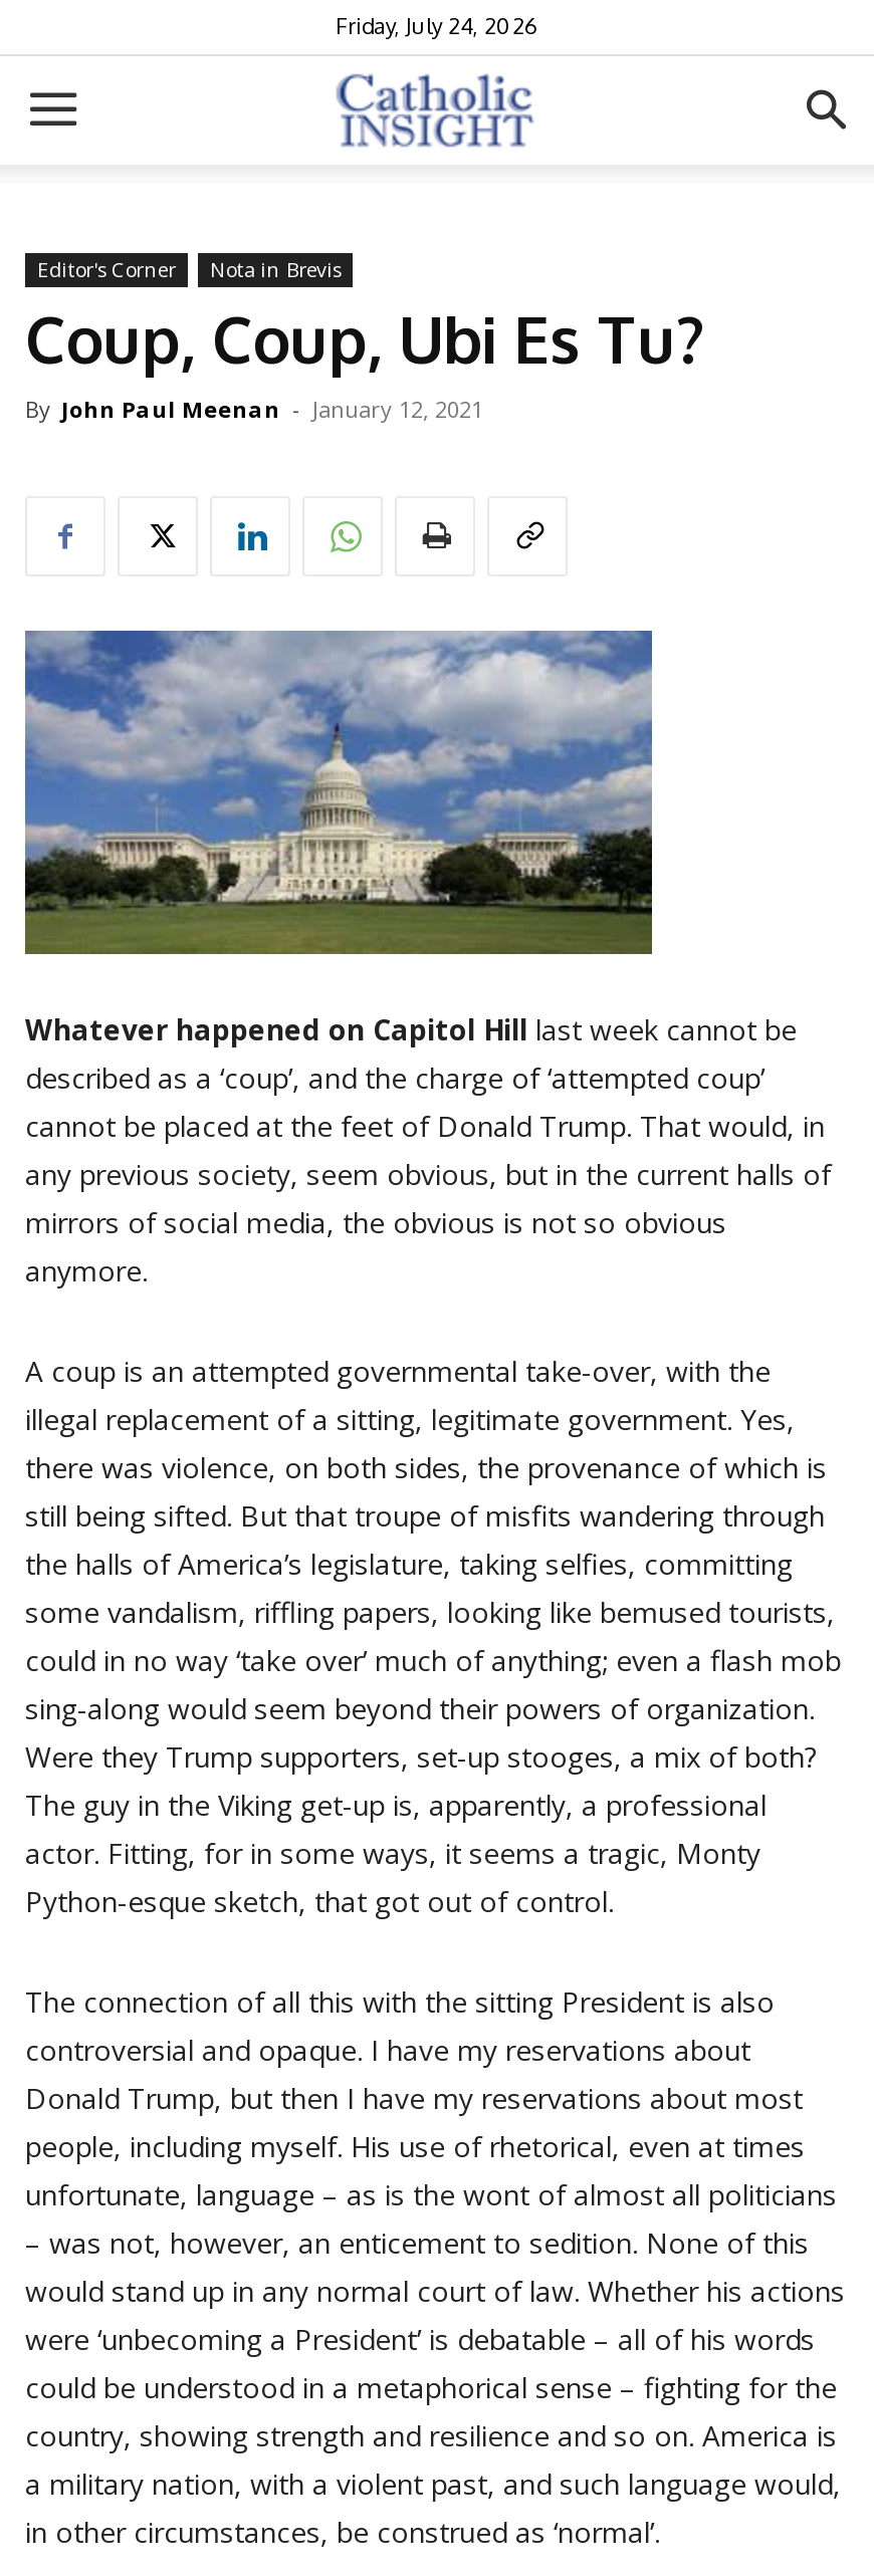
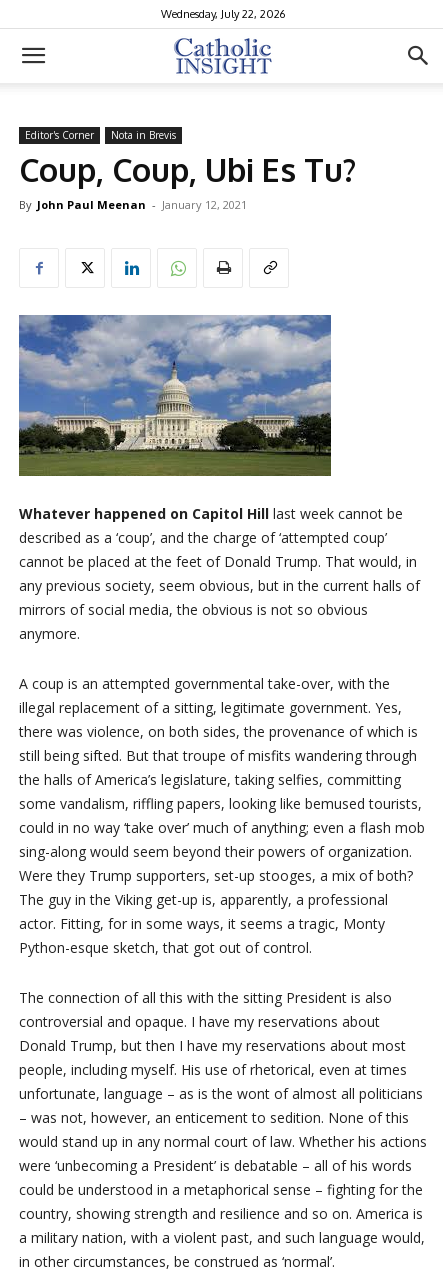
[336,12,534,40] Friday, July 24, 2026 -> [161,7,285,21] Wednesday, July 22, 2026

